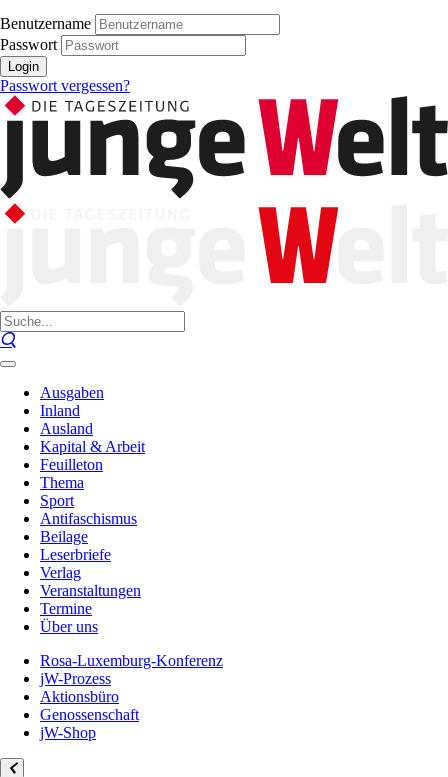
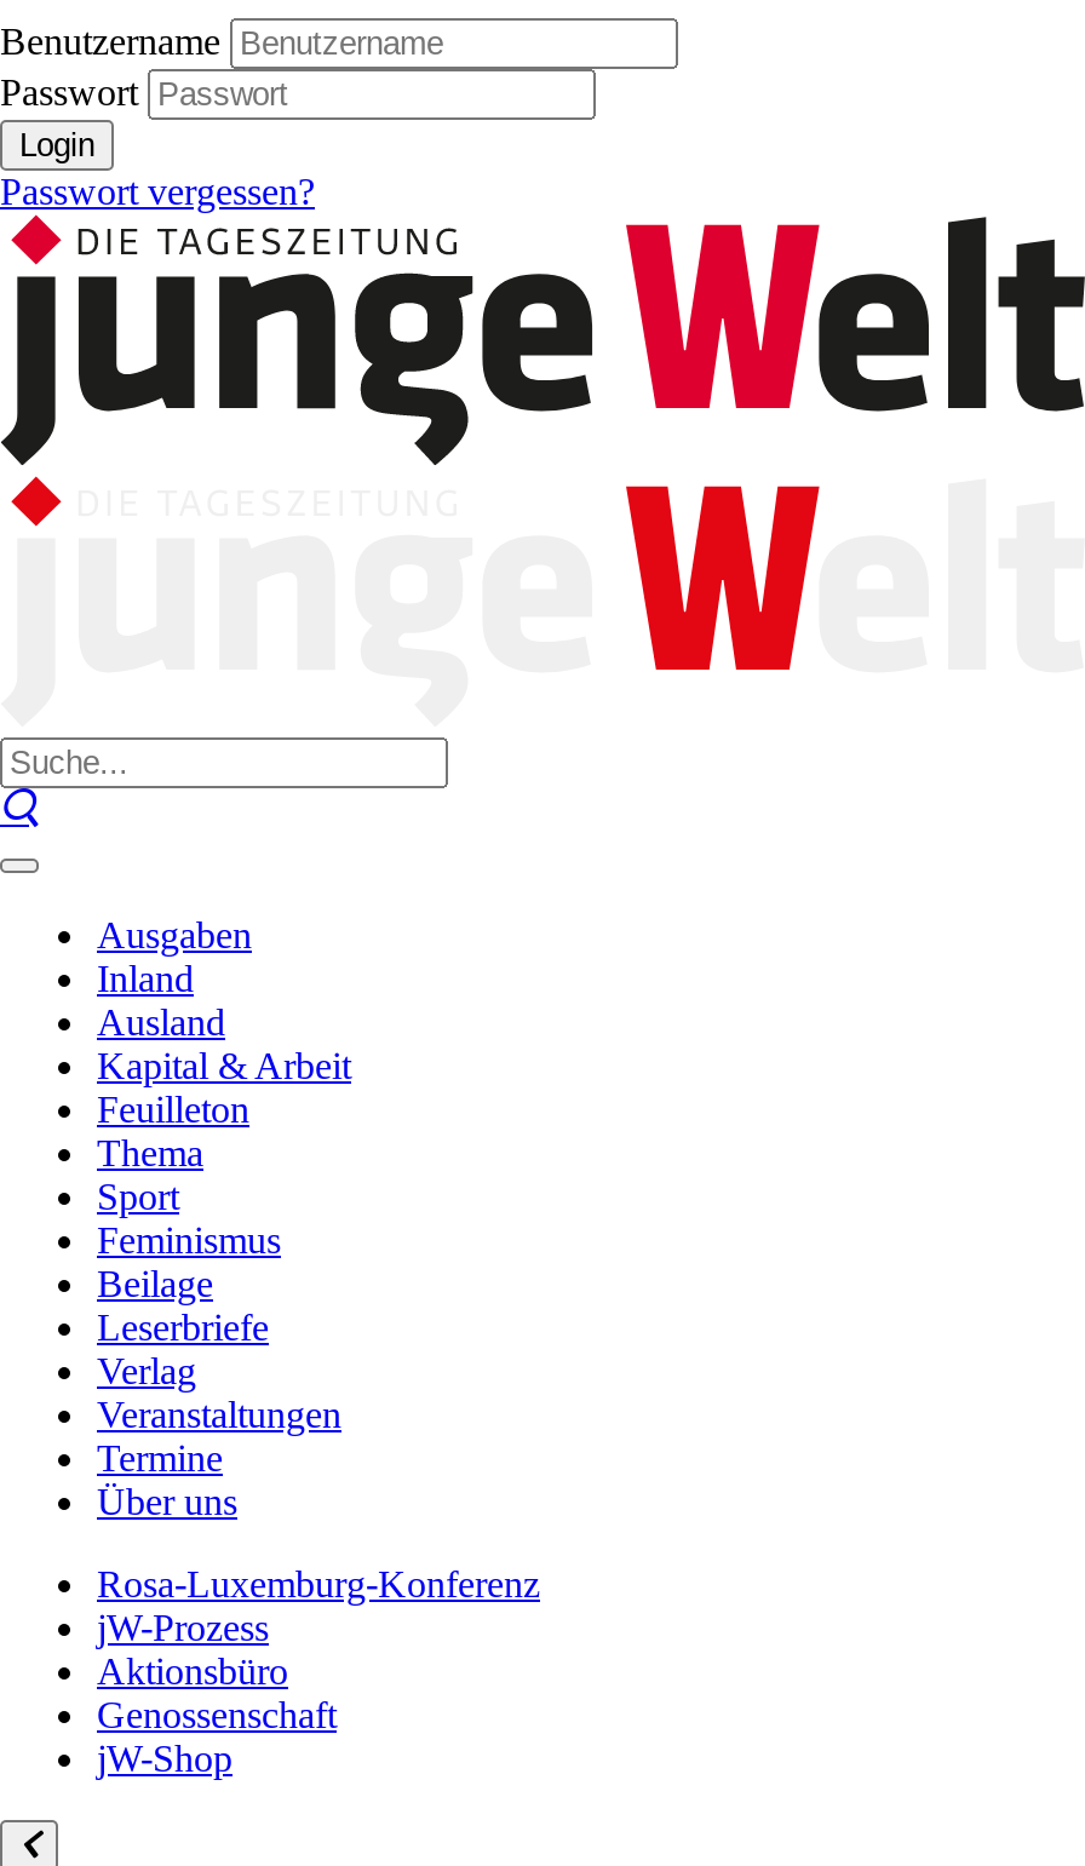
[40,510,137,527] Antifaschismus -> [97,1219,281,1261] Feminismus

